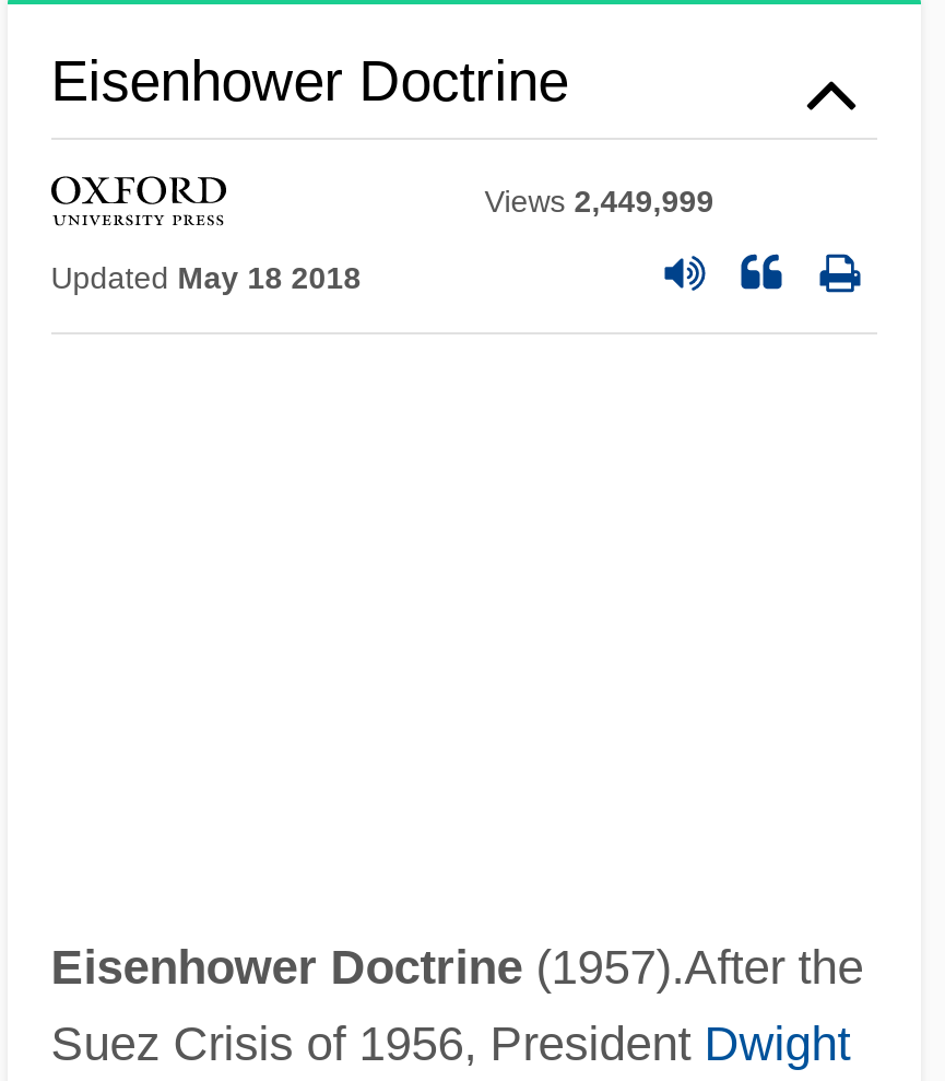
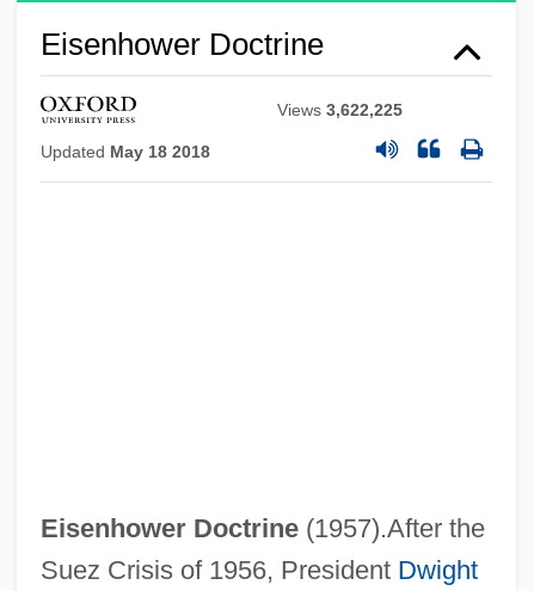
[484,184,714,219] Views 2,449,999 -> [277,100,403,119] Views 3,622,225

